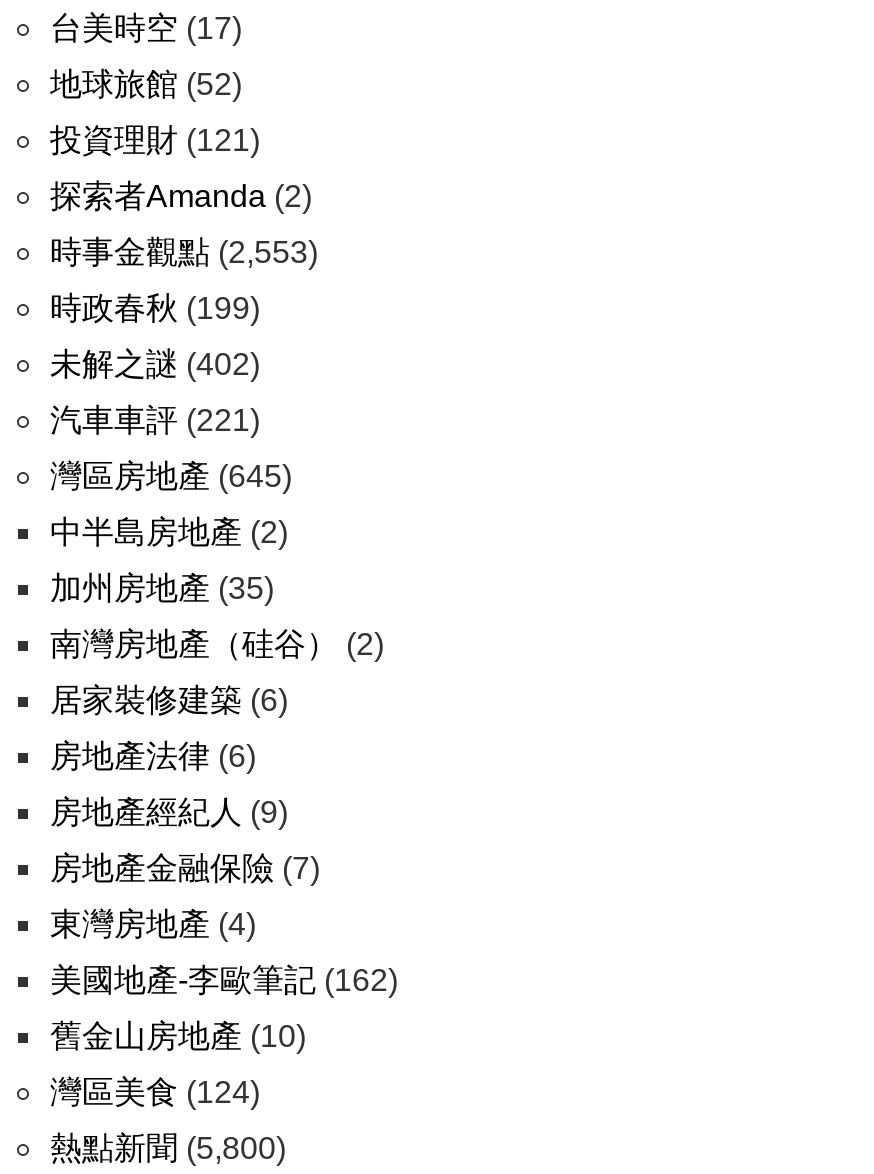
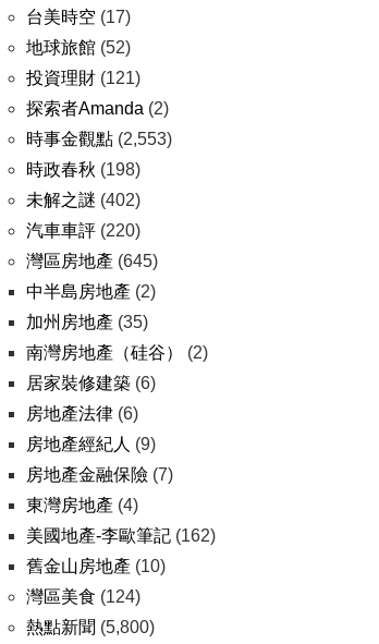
[50,291,260,325] 時政春秋(199) -> [26,160,140,179] 時政春秋(198)
[50,403,260,437] 汽車車評(221) -> [26,221,140,240] 汽車車評(220)

